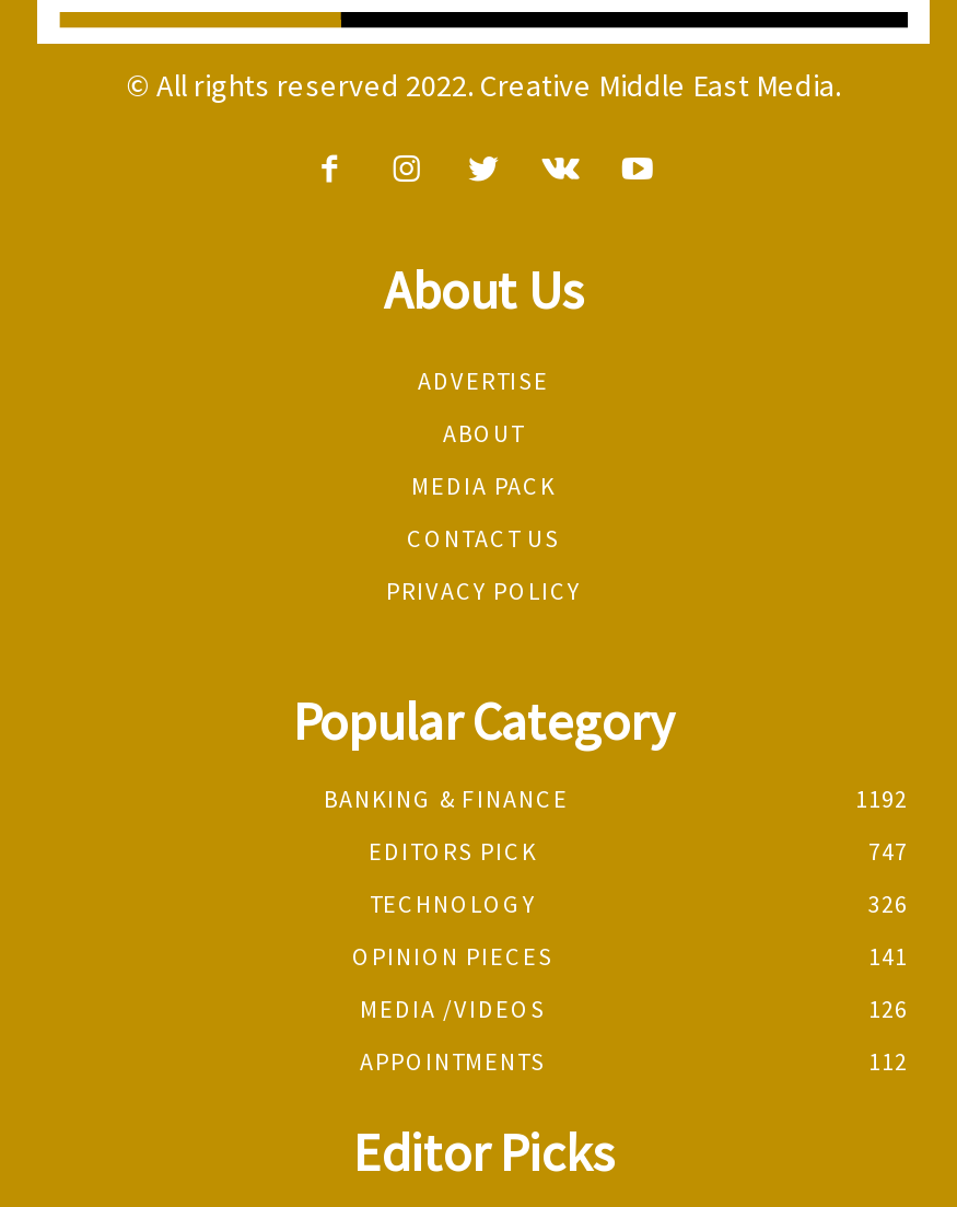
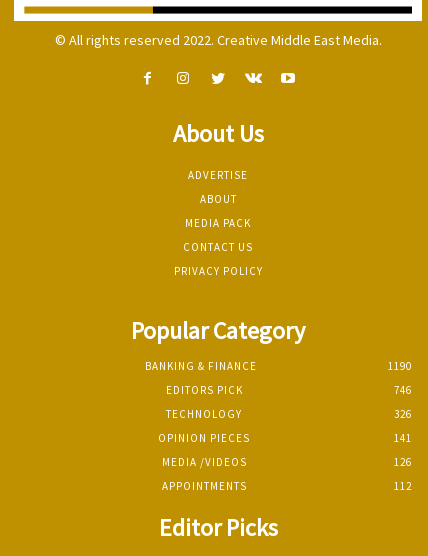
[855,784,908,815] 1192 -> [388,359,412,373] 1190
[868,837,908,868] 747 -> [394,383,412,397] 746

